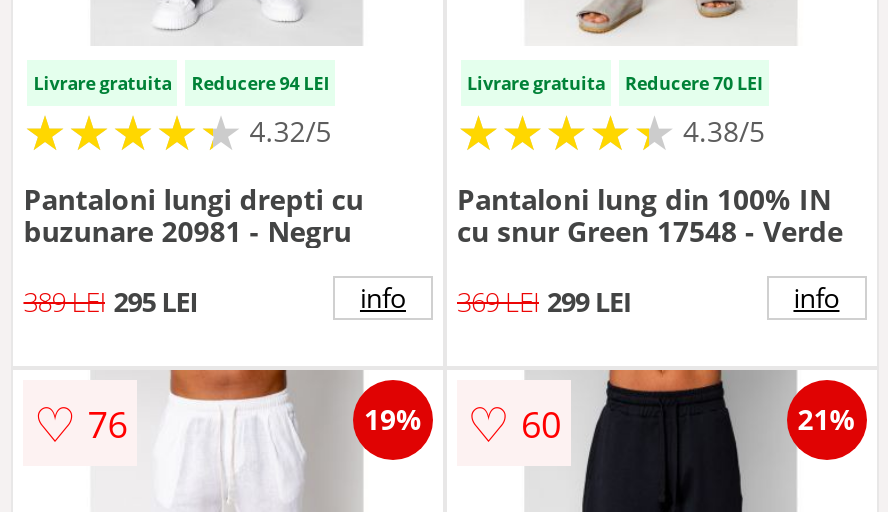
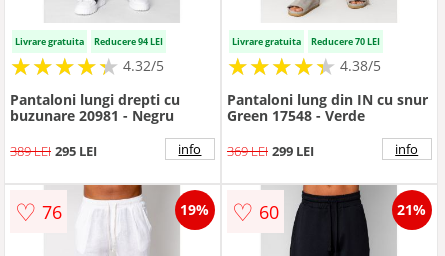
[457,179,843,249] Pantaloni lung din 100% IN | cu snur Green 17548 - Verde -> [227,89,428,124] Pantaloni lung din IN cu snur | Green 17548 - Verde

